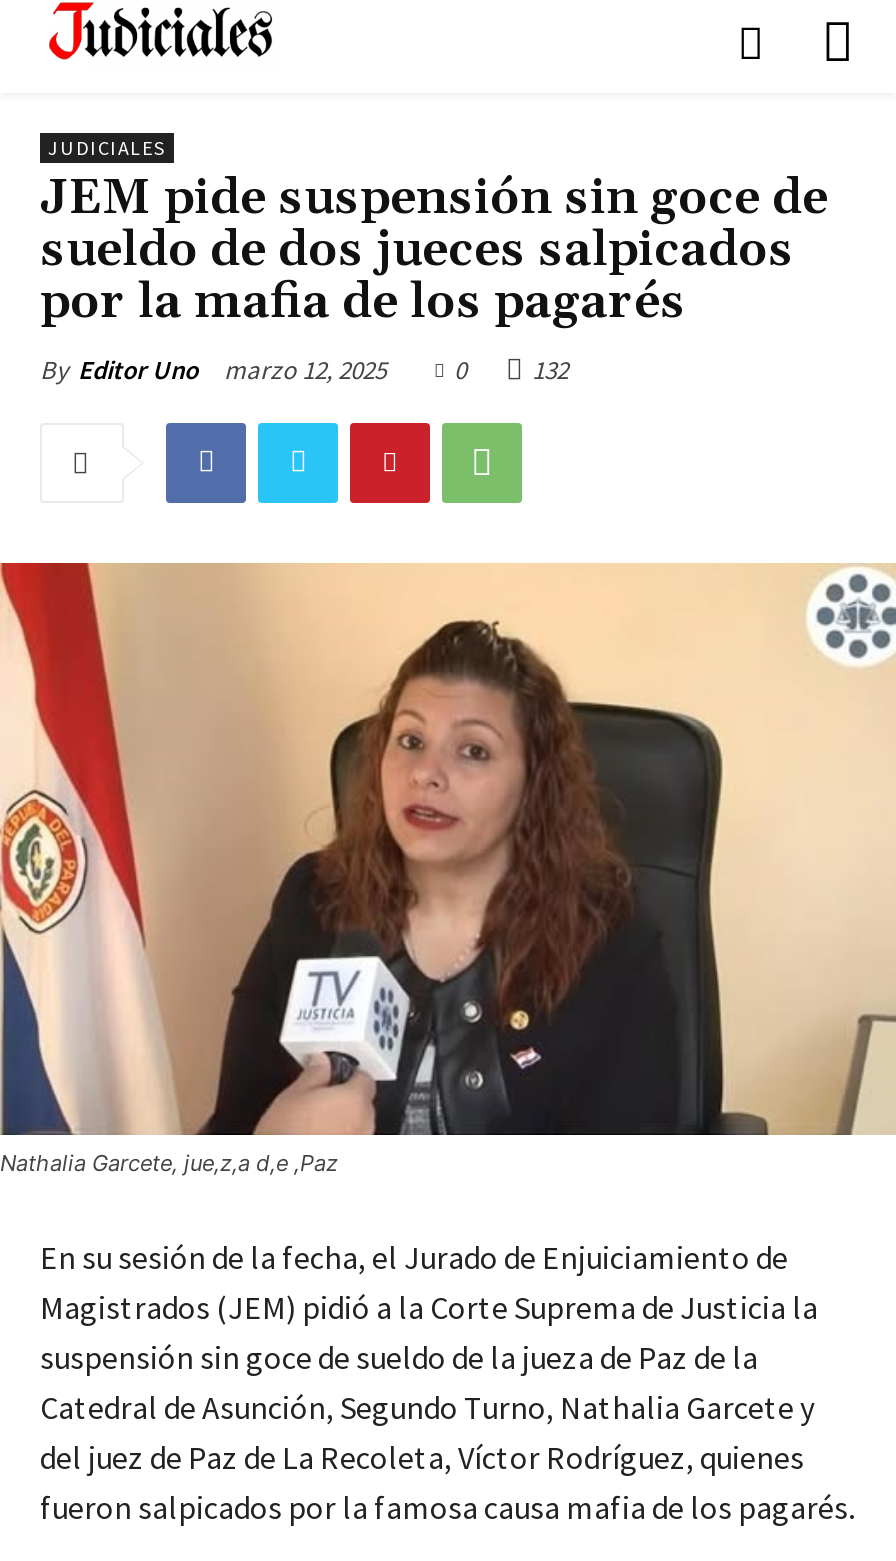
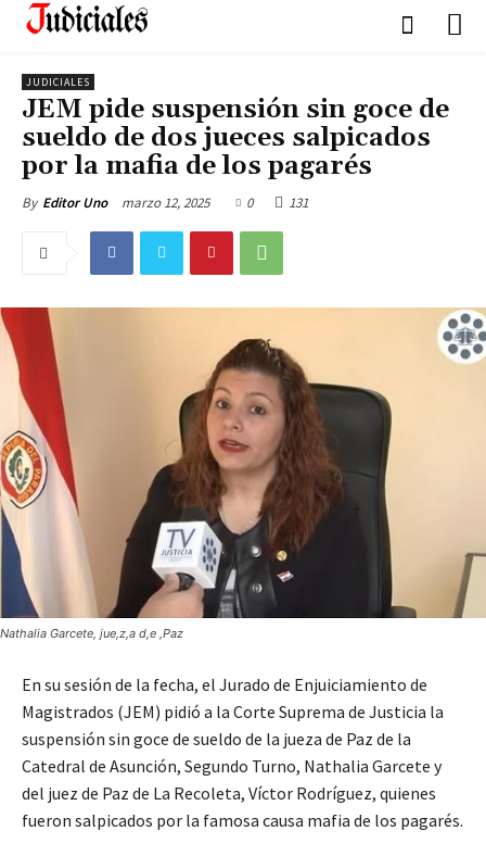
[40,352,568,386] By Editor Uno marzo 12, 2025 0 132 -> [22,193,308,211] By Editor Uno marzo 12, 2025 0 131

